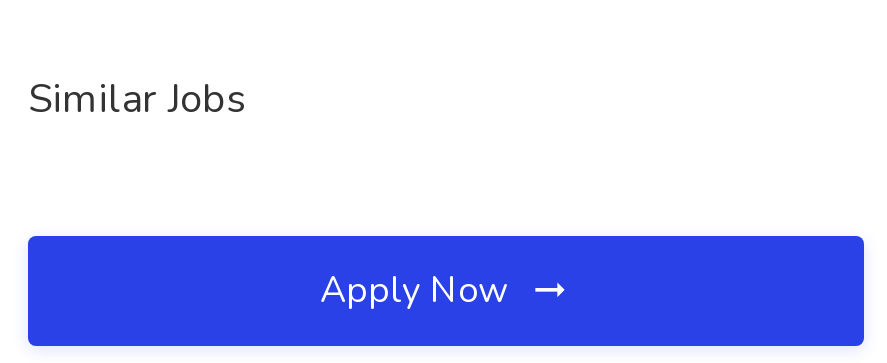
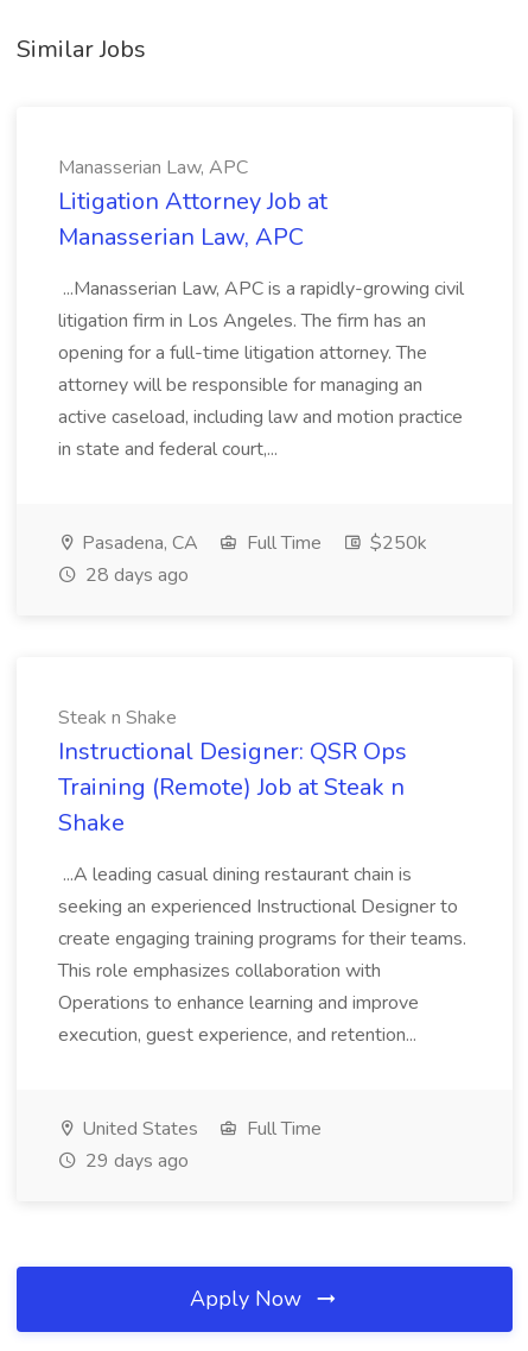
none -> [58,154,464,462] Manasserian Law, APC | Litigation Attorney Job at | Manasserian Law, APC | ...Manasserian Law, APC is a rapidly-growing civil | litigation firm in Los Angeles. The firm has an | opening for a full-time litigation attorney. The | attorney will be responsible for managing an | active caseload, including law and motion practice | in state and federal court,...
none -> [58,705,466,1048] Steak n Shake | Instructional Designer: QSR Ops | Training (Remote) Job at Steak n | Shake | ...A leading casual dining restaurant chain is | seeking an experienced Instructional Designer to | create engaging training programs for their teams. | This role emphasizes collaboration with | Operations to enhance learning and improve | execution, guest experience, and retention...
none -> [77,530,427,588] Pasadena, CA | Full Time | $250k | 28 days ago
none -> [77,1116,322,1174] United States | Full Time | 29 days ago

